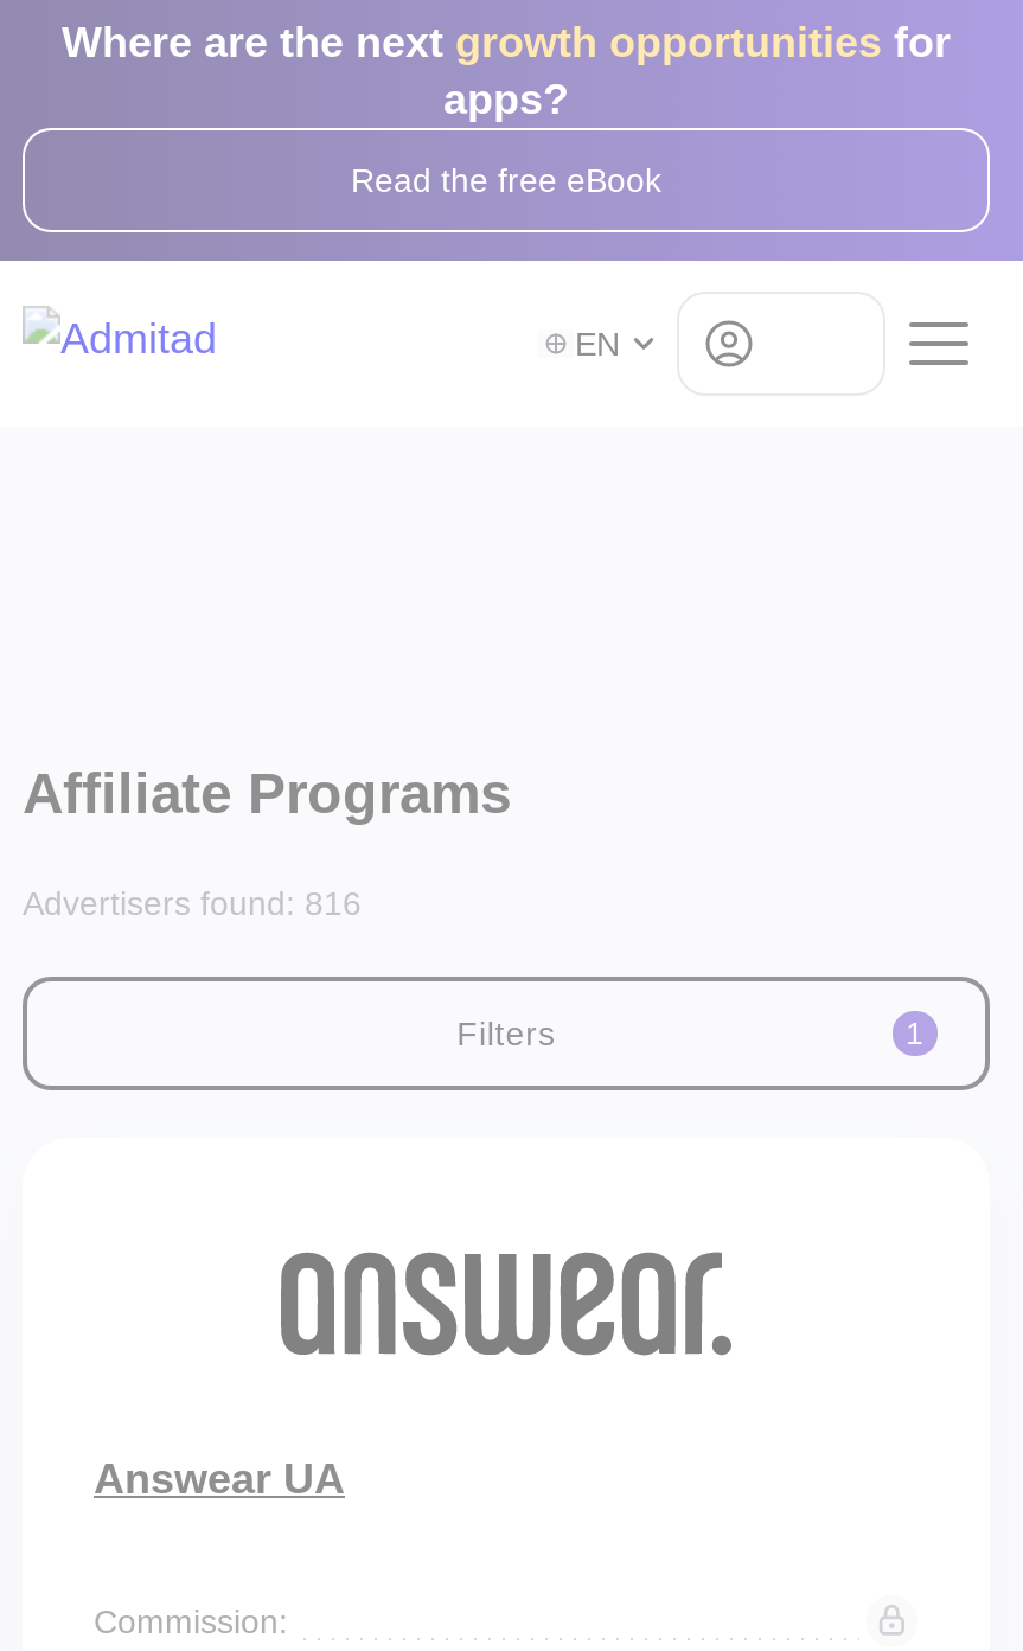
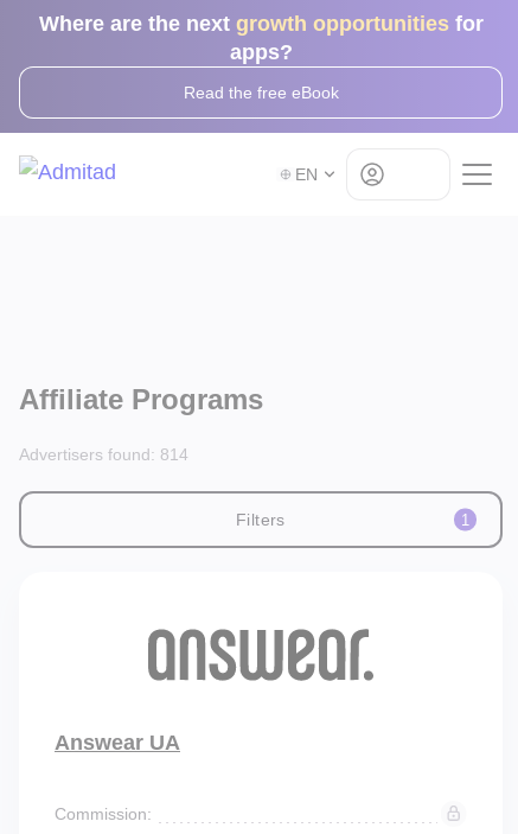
[23,884,362,922] Advertisers found: 816 -> [19,445,188,464] Advertisers found: 814

